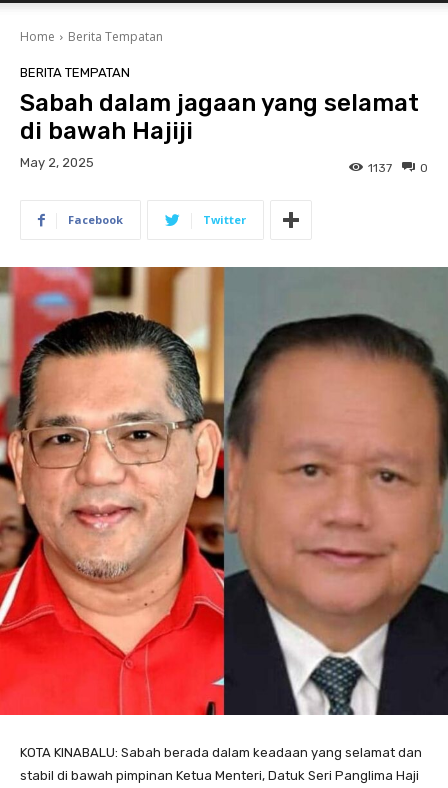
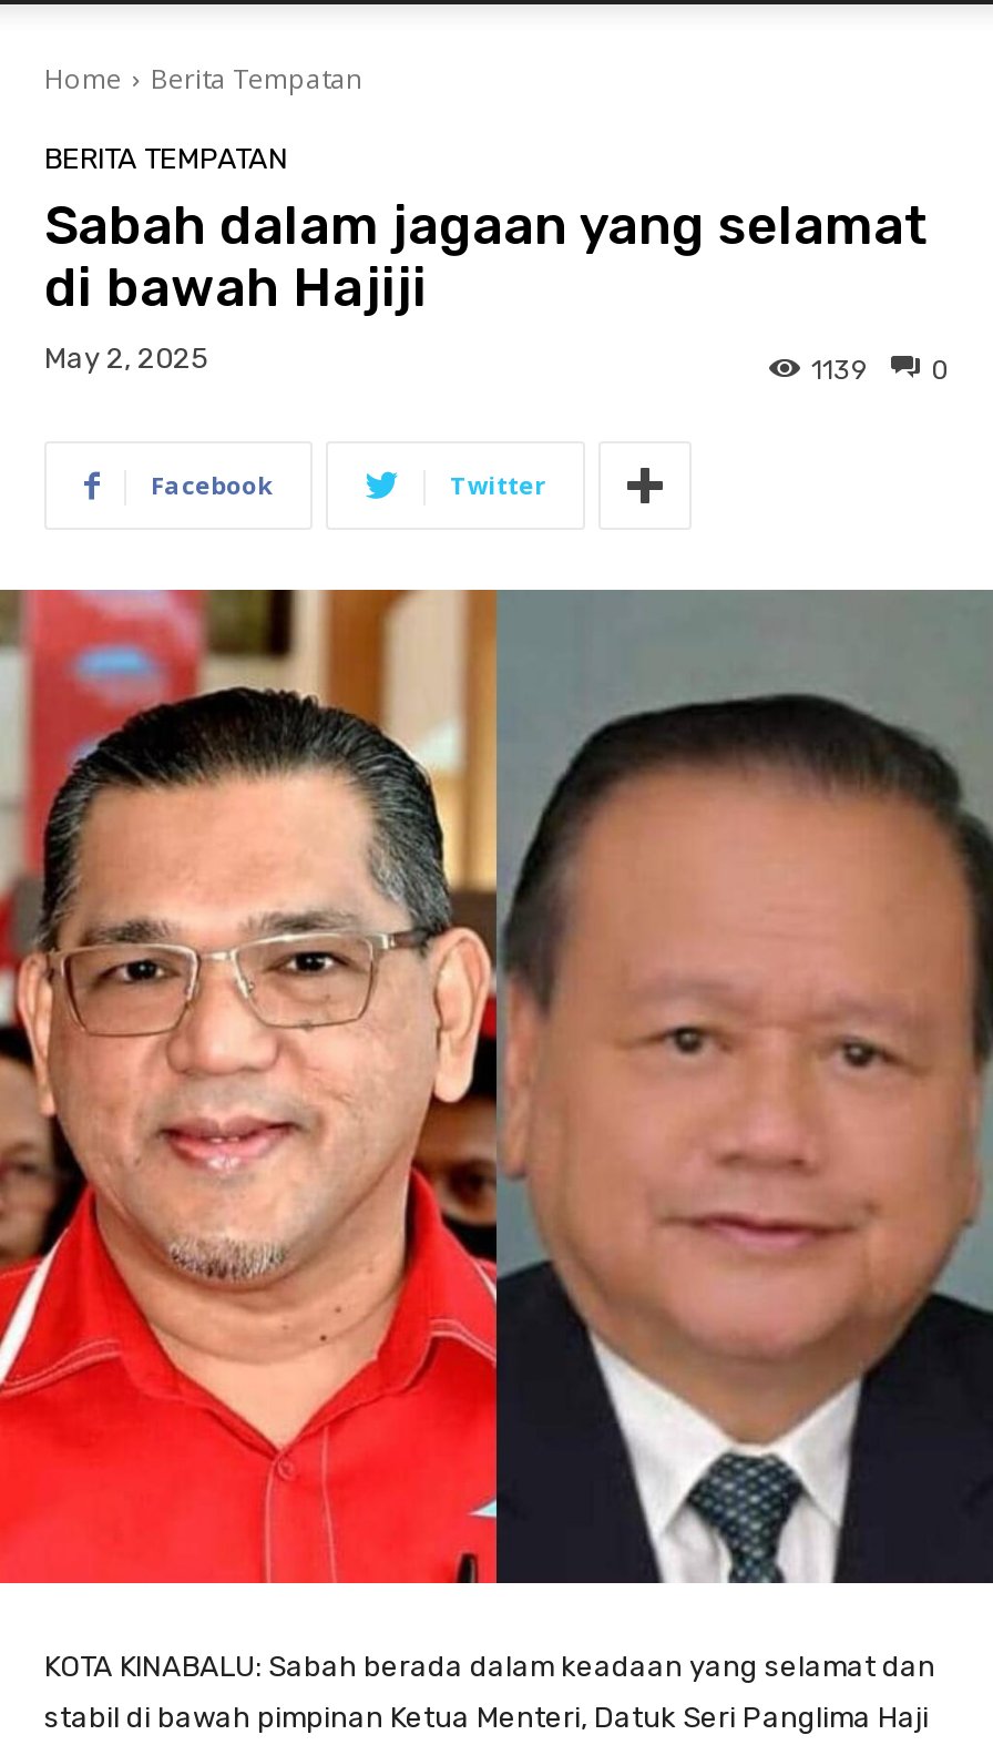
[368,161,428,175] 1137 0 -> [811,355,949,386] 1139 0

